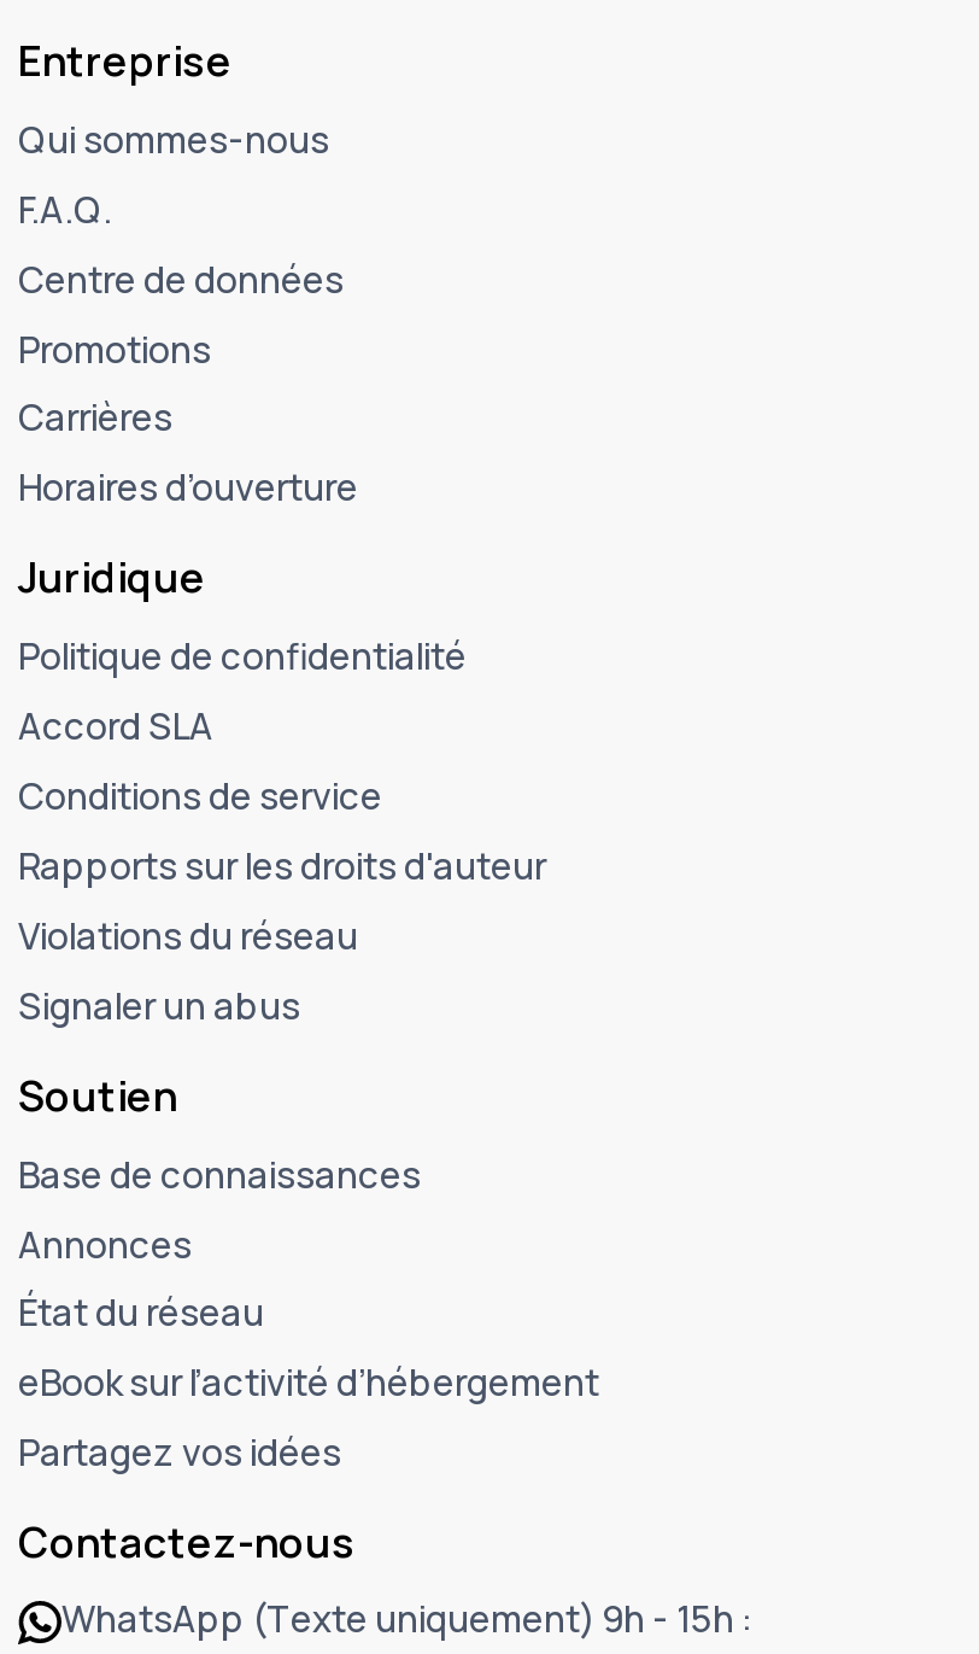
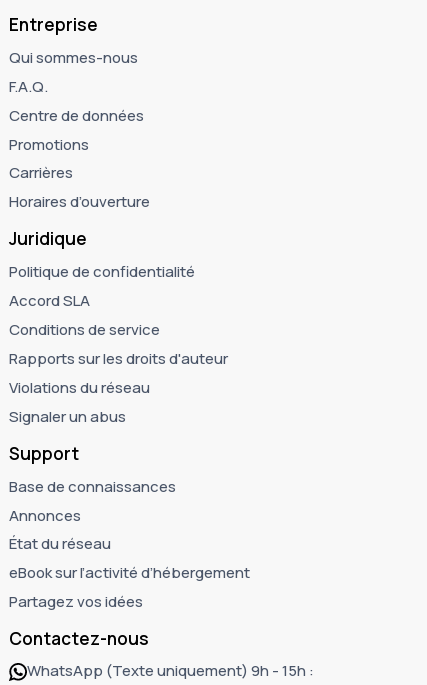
[18,1067,177,1122] Soutien -> [9,442,79,465] Support

